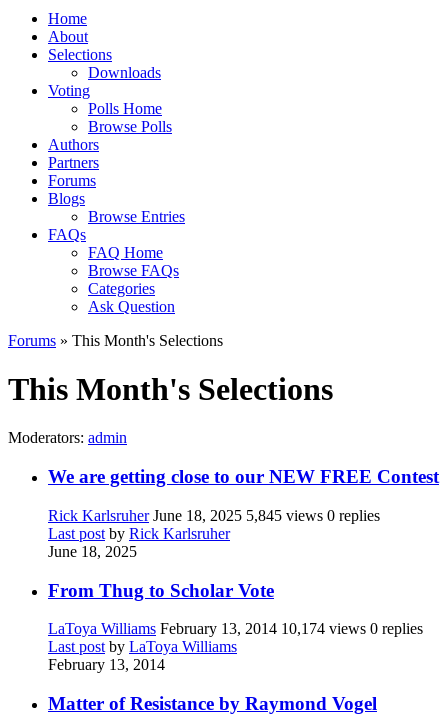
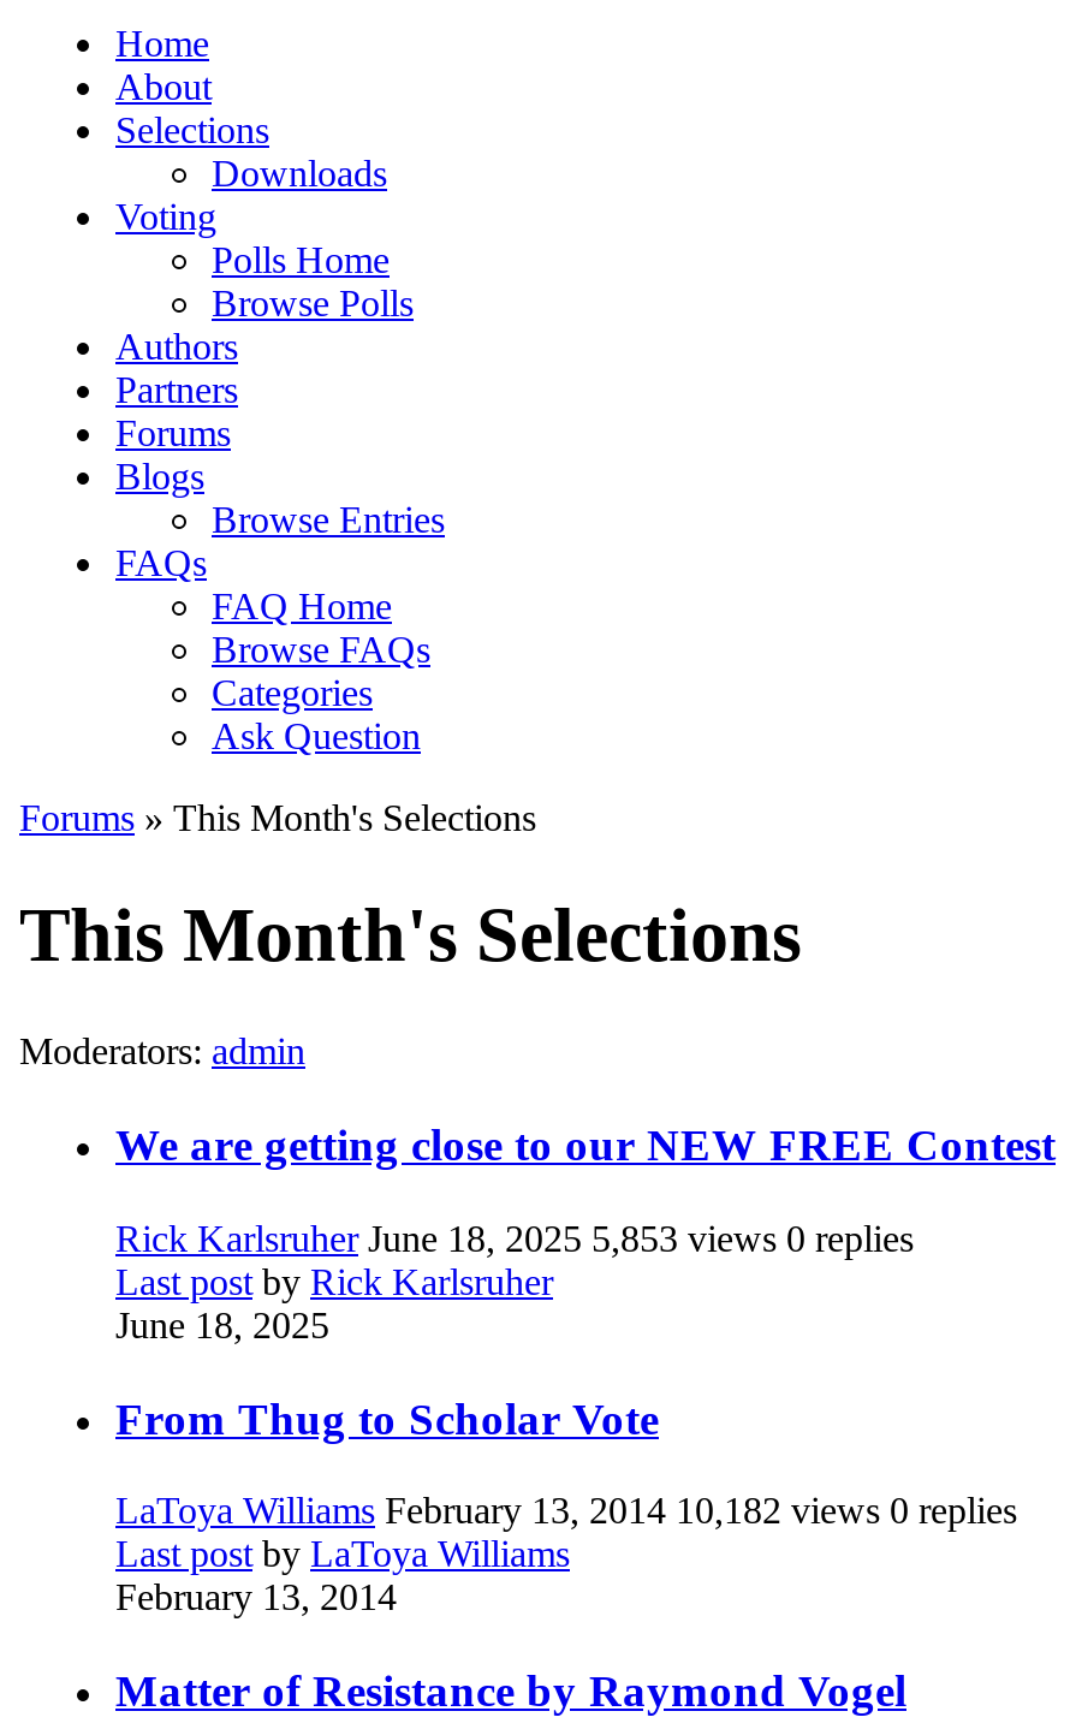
[48,507,380,524] Rick Karlsruher June 18, 2025 5,845 views 0 replies -> [115,1218,914,1258] Rick Karlsruher June 18, 2025 5,853 views 0 replies
[48,620,423,637] LaToya Williams February 13, 2014 10,174 views 0 replies -> [115,1490,1017,1531] LaToya Williams February 13, 2014 10,182 views 0 replies

